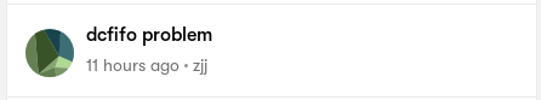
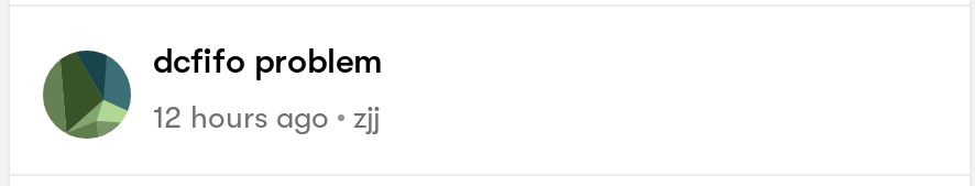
[86,55,180,75] 11 hours ago -> [153,99,329,134] 12 hours ago

